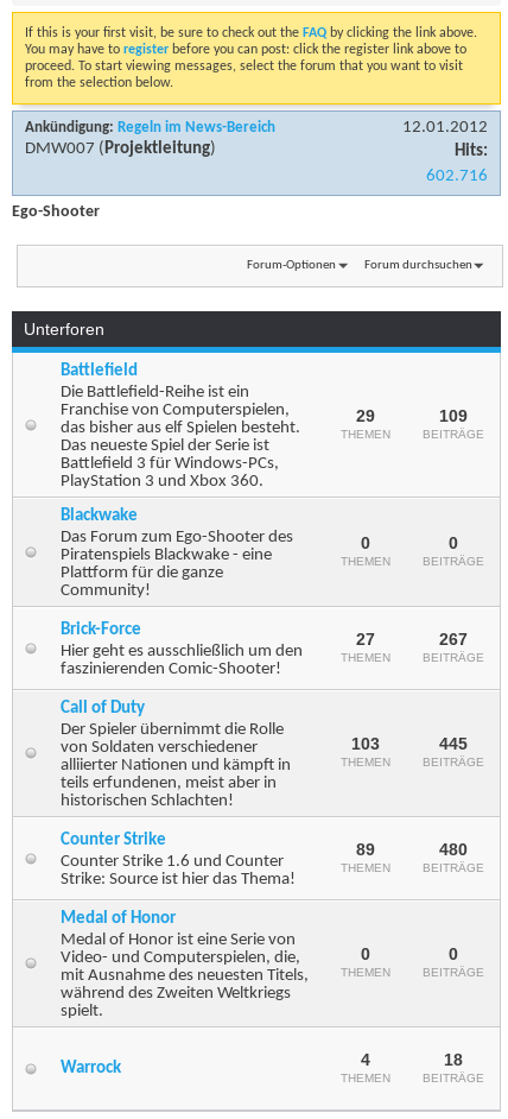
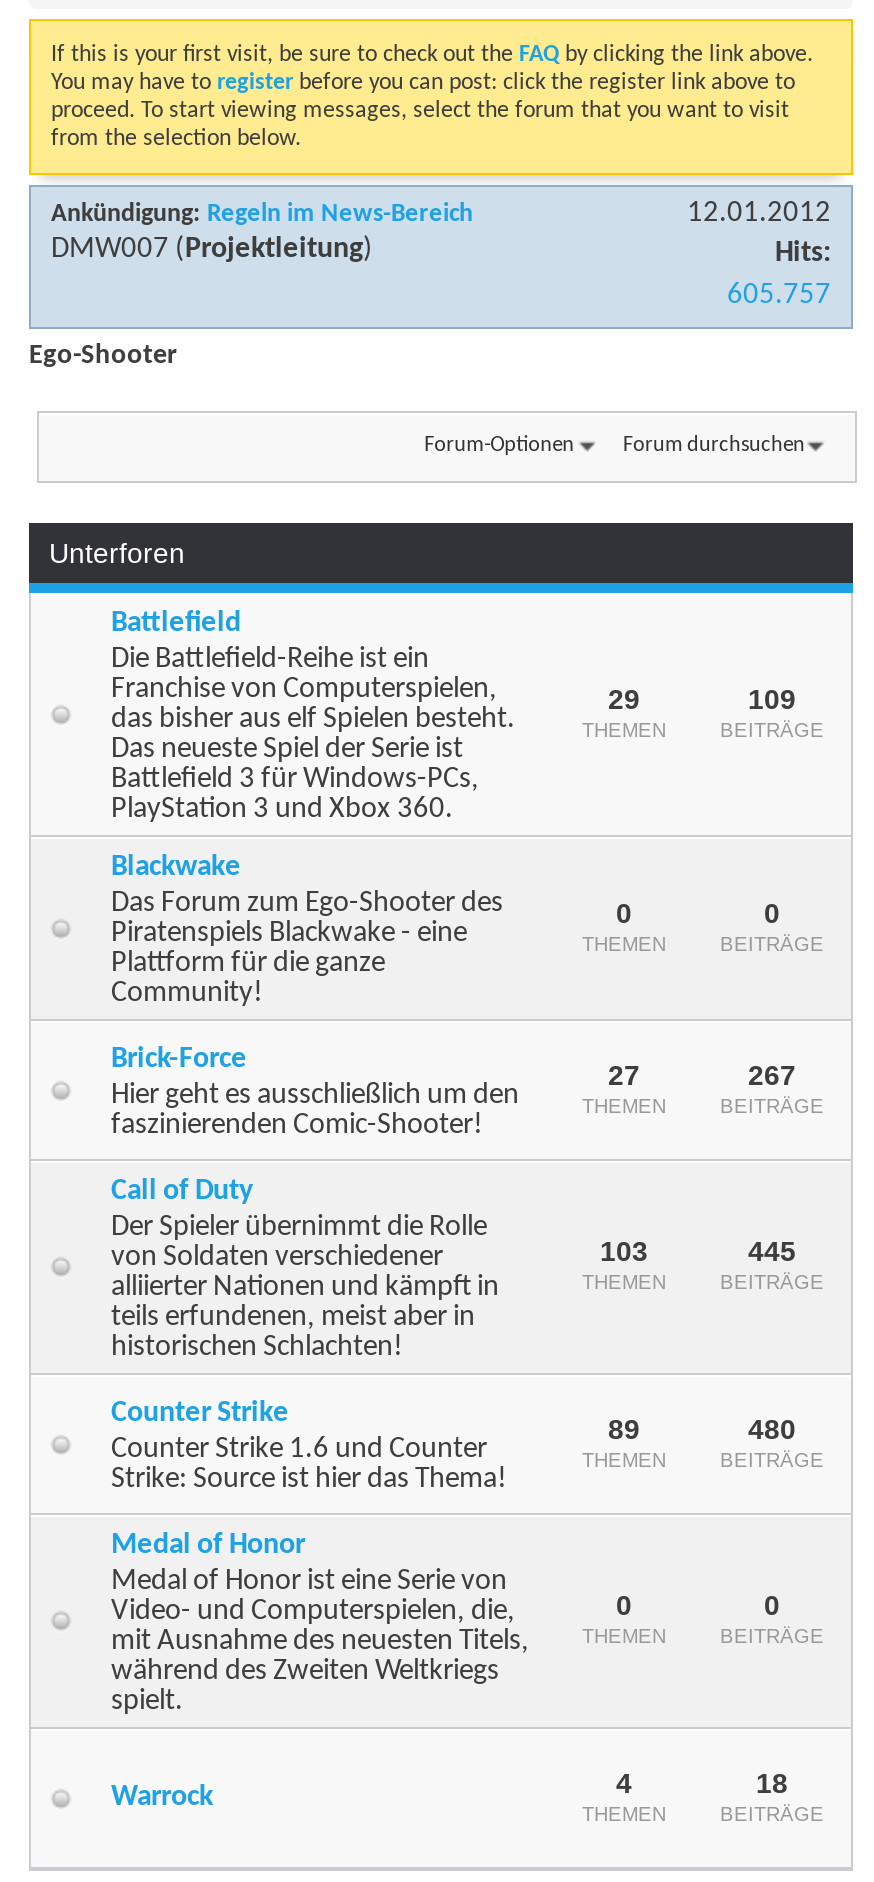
[426,167,488,185] 602.716 -> [727,281,831,311] 605.757

